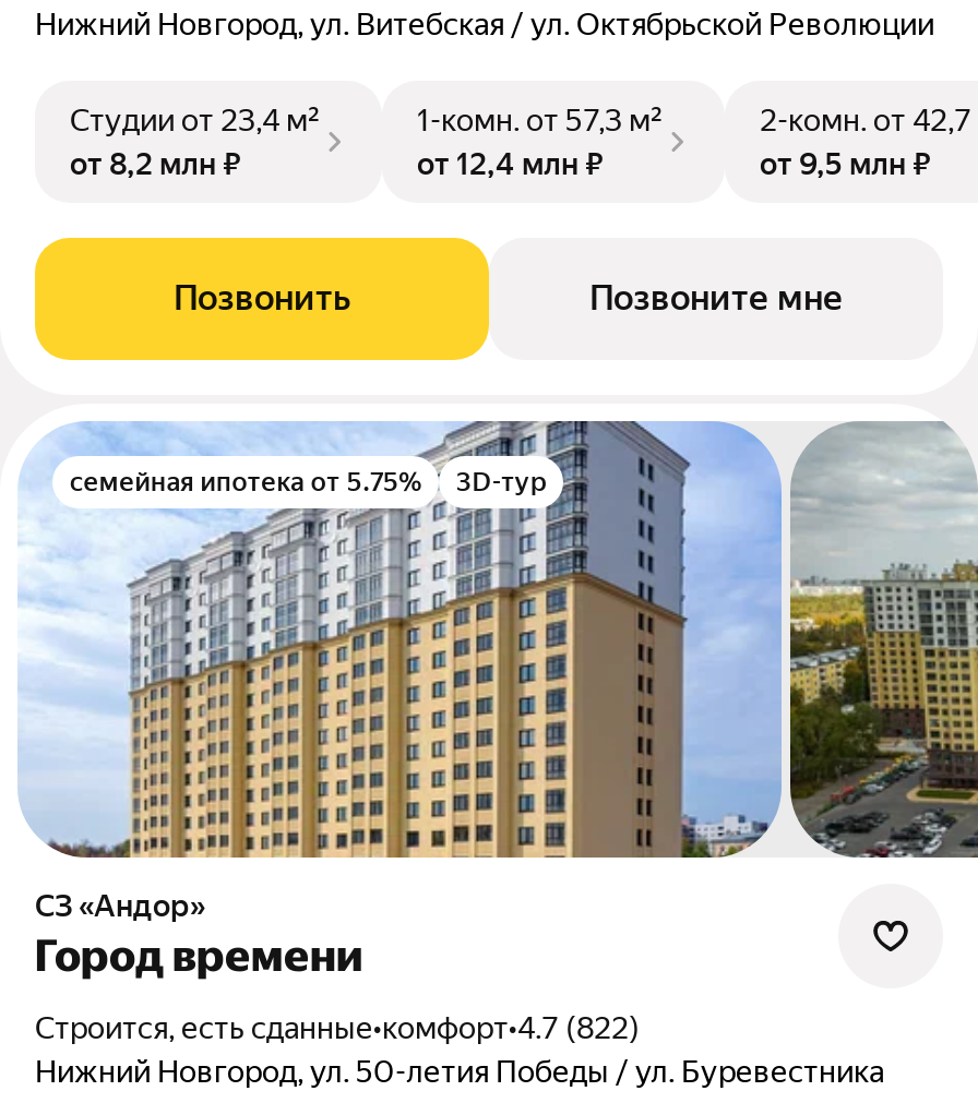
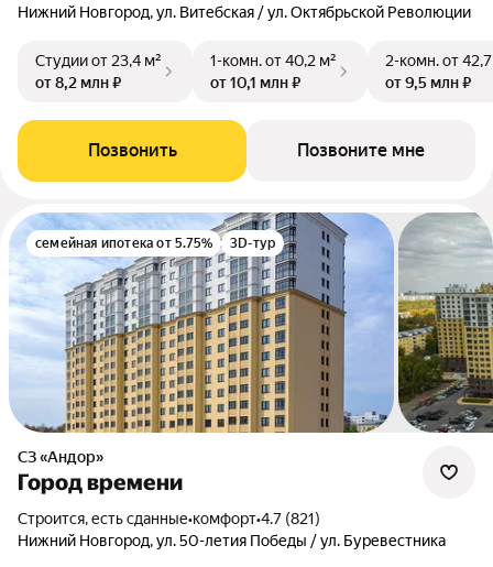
[417,102,664,137] 1-комн. от 57,3 м² -> [210,52,337,69] 1-комн. от 40,2 м²
[417,146,603,181] от 12,4 млн ₽ -> [210,74,300,91] от 10,1 млн ₽
[55,1010,640,1045] Строится, есть сданные•комфорт•4.7 (822) -> [28,510,320,527] Строится, есть сданные•комфорт•4.7 (821)

